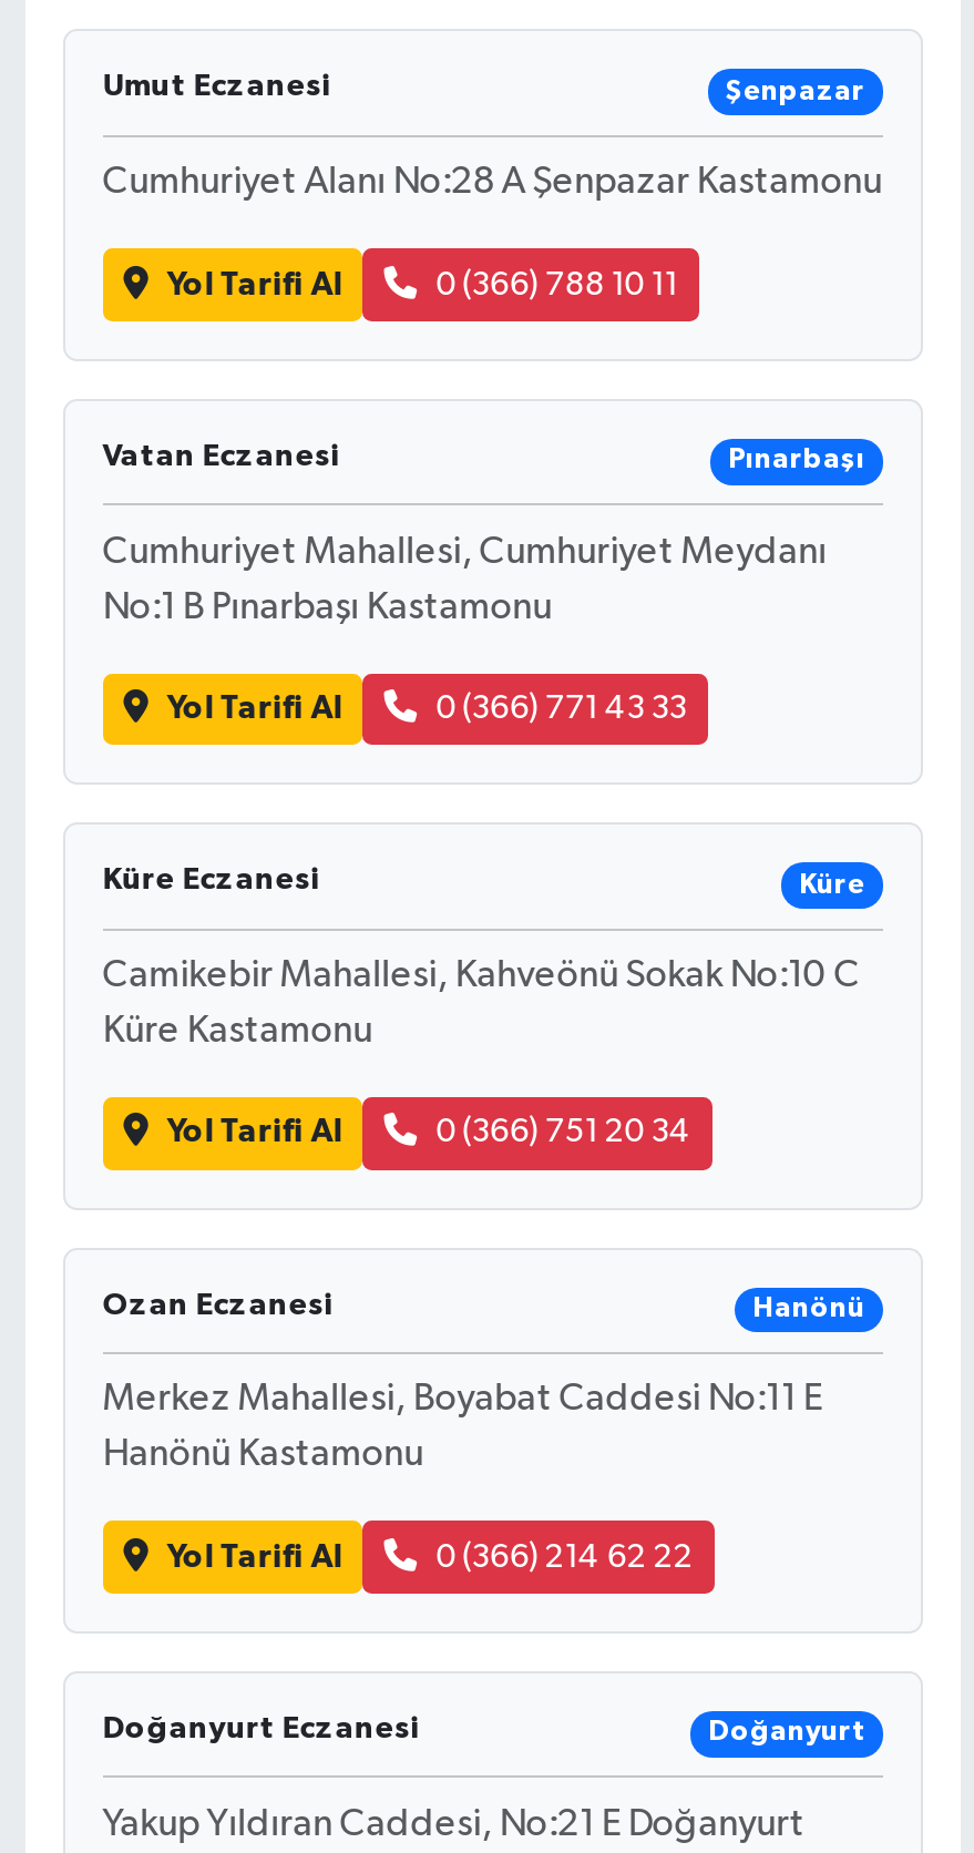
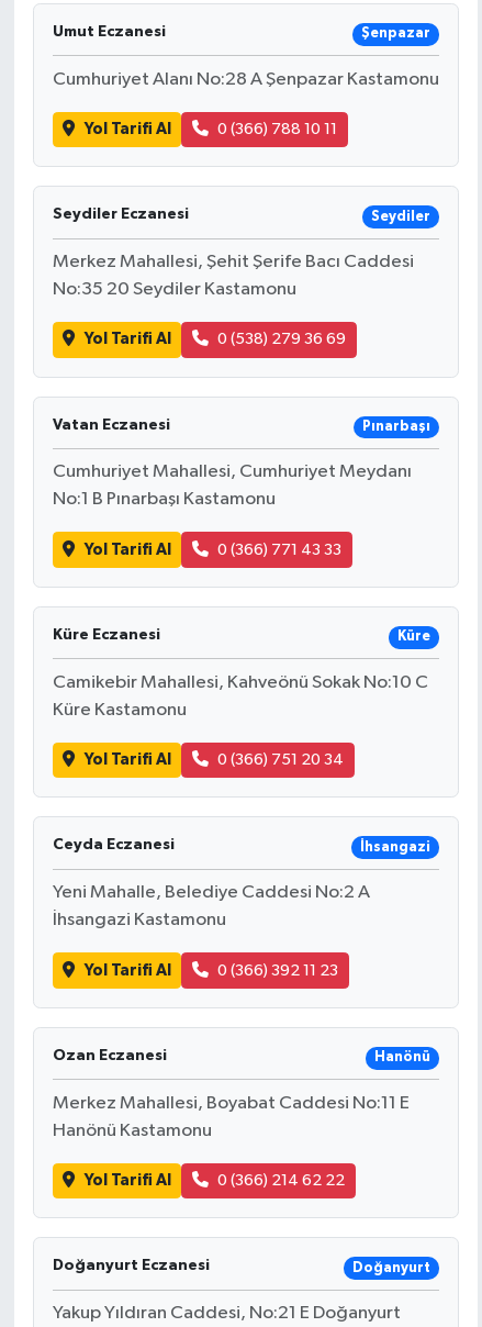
none -> [52,207,430,347] Seydiler Eczanesi | Seydiler | Merkez Mahallesi, Şehit Şerife Bacı Caddesi | No:35 20 Seydiler Kastamonu | Yol Tarifi Al | 0 (538) 279 36 69
none -> [52,837,430,978] Ceyda Eczanesi | İhsangazi | Yeni Mahalle, Belediye Caddesi No:2 A | İhsangazi Kastamonu | Yol Tarifi Al | 0 (366) 392 11 23

